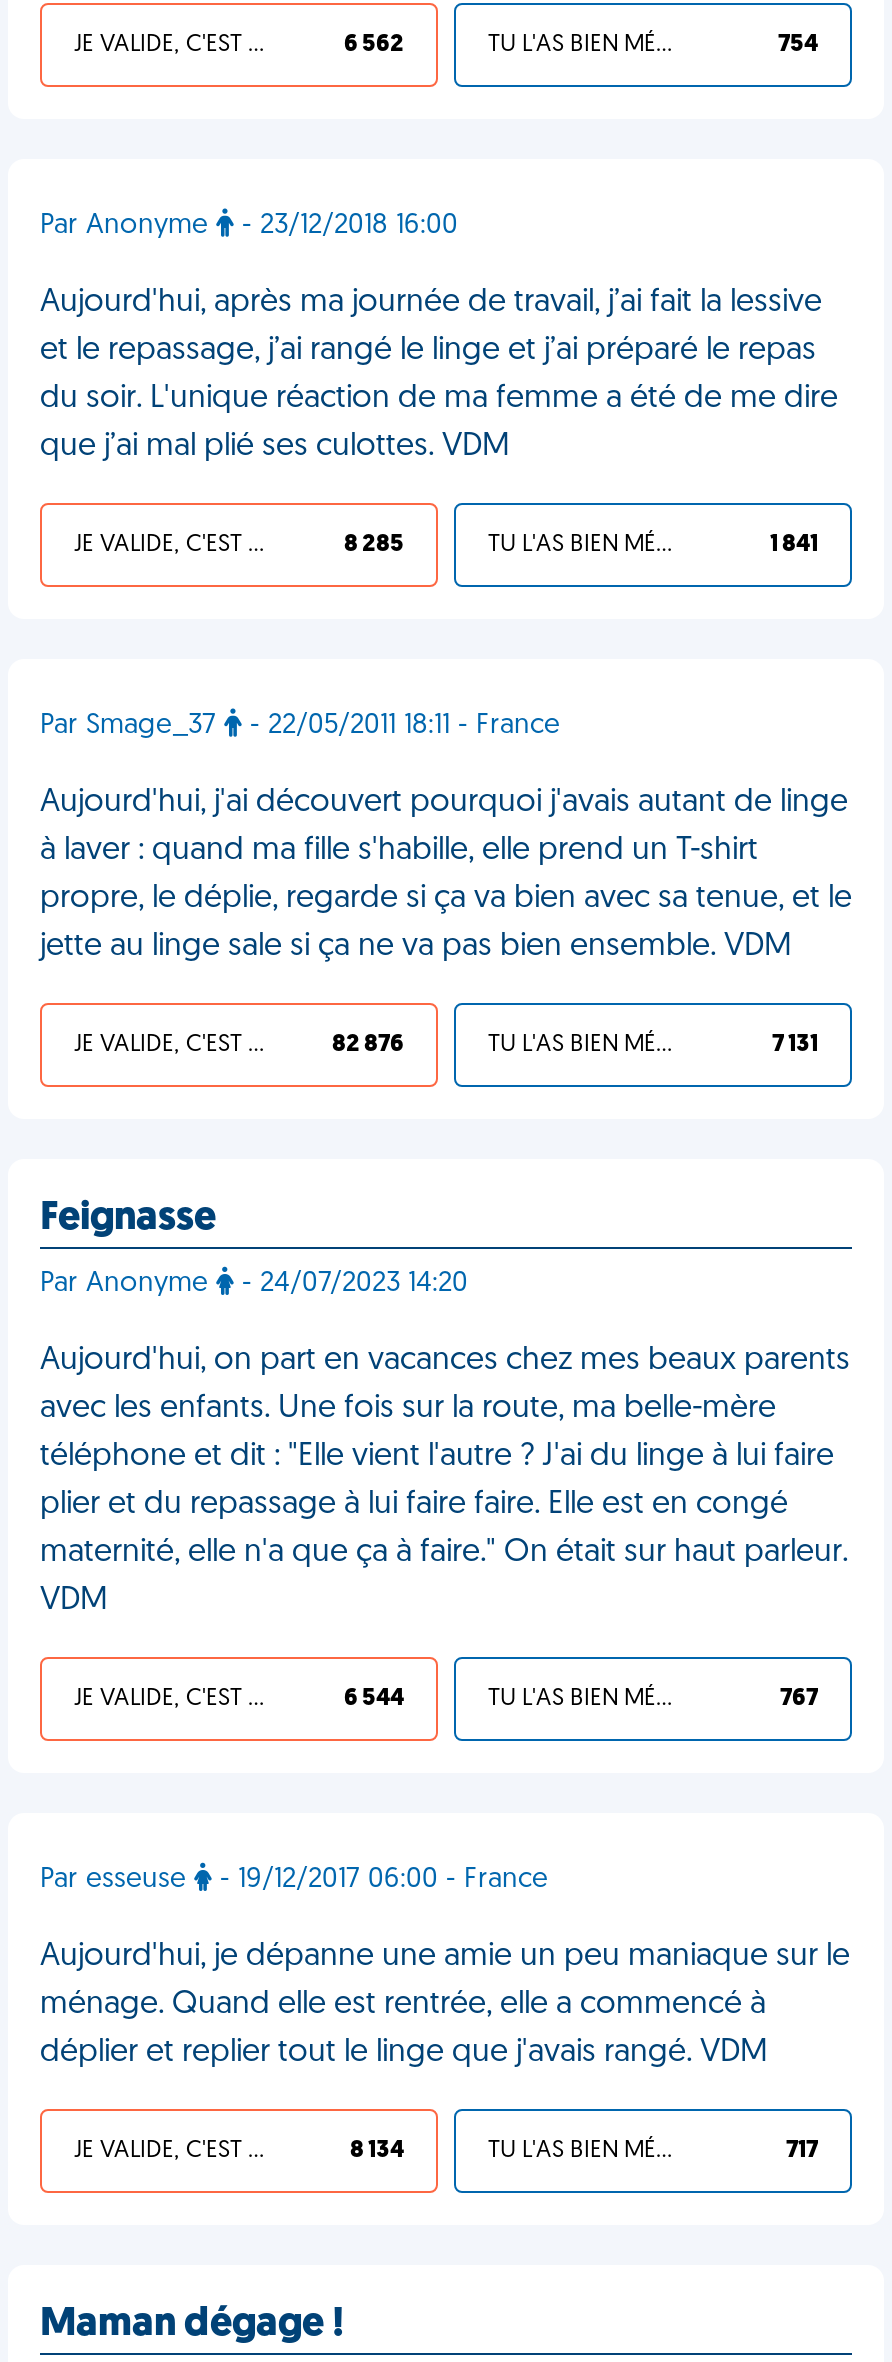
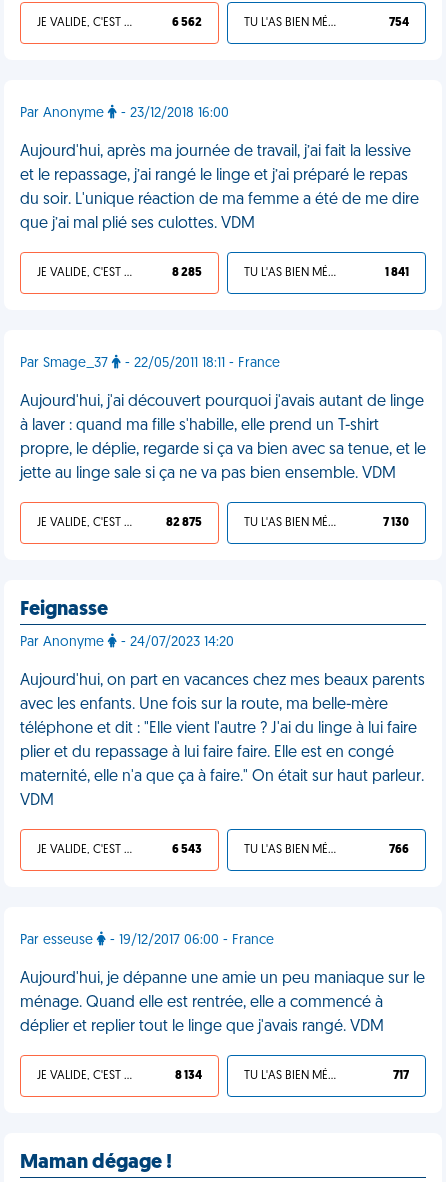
[332,1033,404,1057] 82 876 -> [166,517,202,529] 82 875
[772,1033,818,1057] 7 131 -> [383,517,409,529] 7 130
[344,1687,404,1711] 6 544 -> [172,844,202,856] 6 543
[780,1687,818,1711] 767 -> [389,844,409,856] 766

